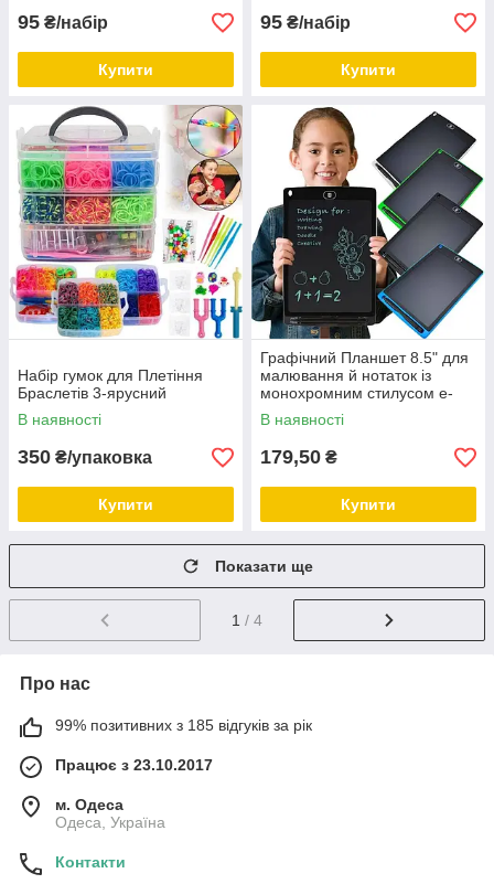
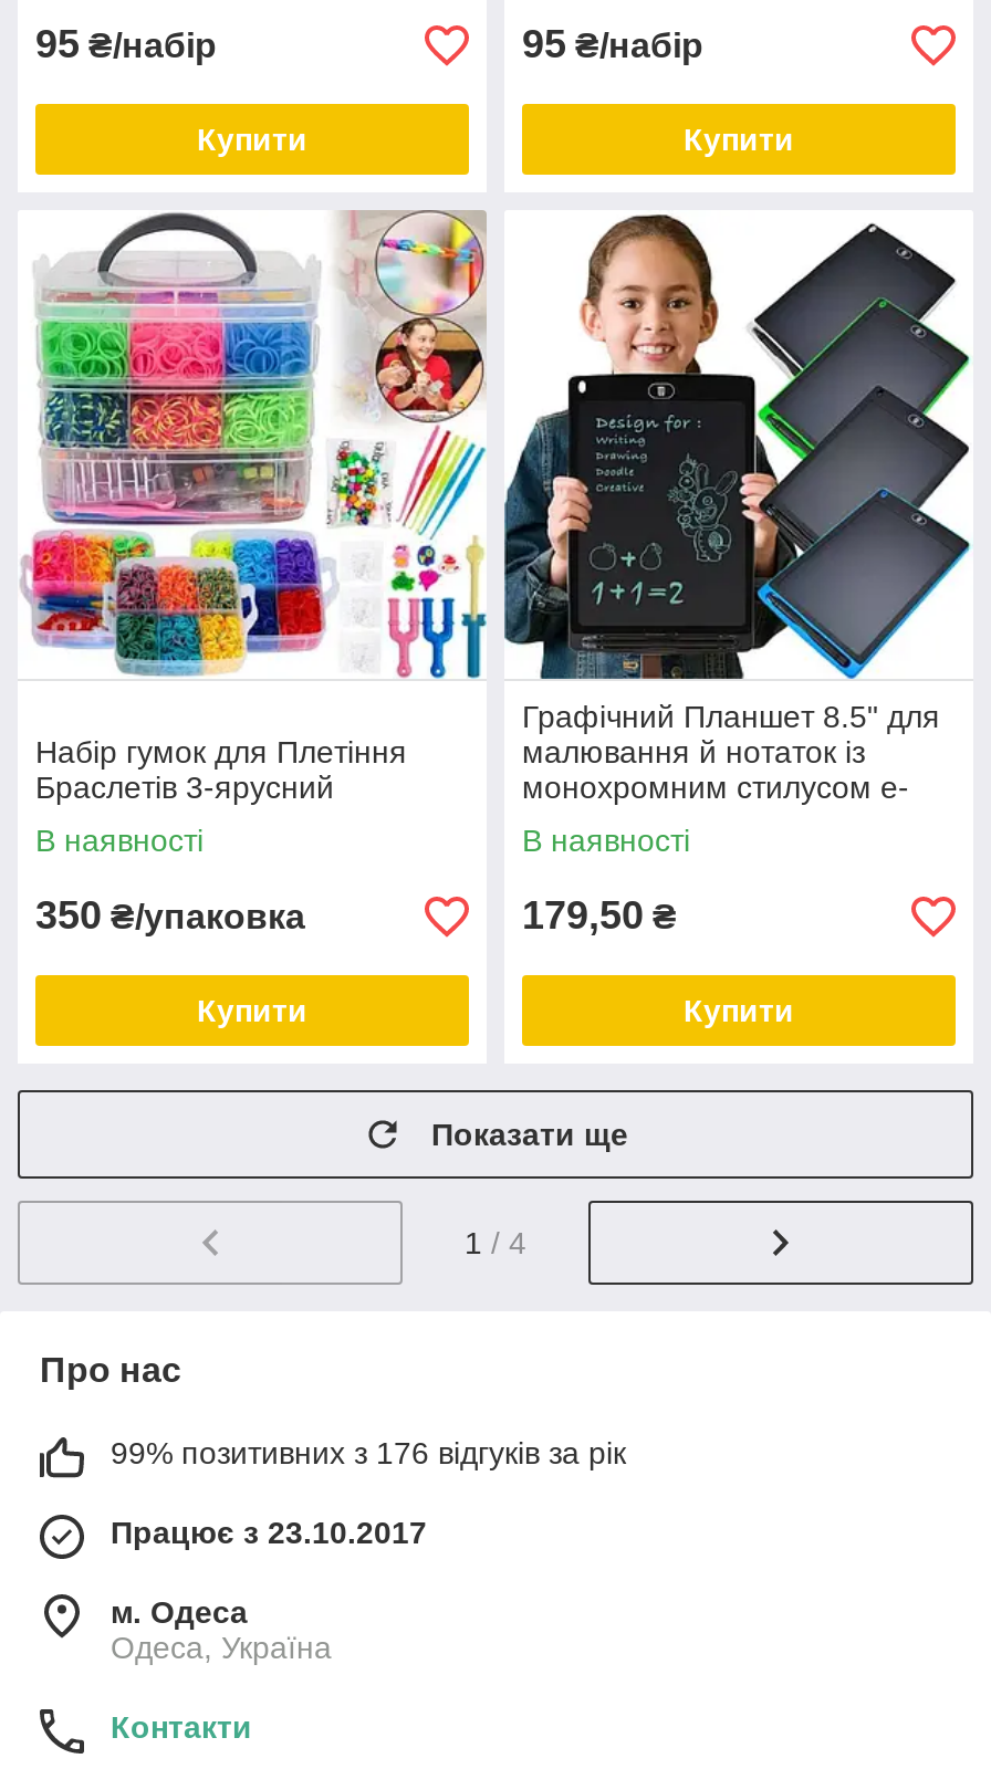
[55,716,312,734] 99% позитивних з 185 відгуків за рік -> [111,1435,626,1470] 99% позитивних з 176 відгуків за рік

